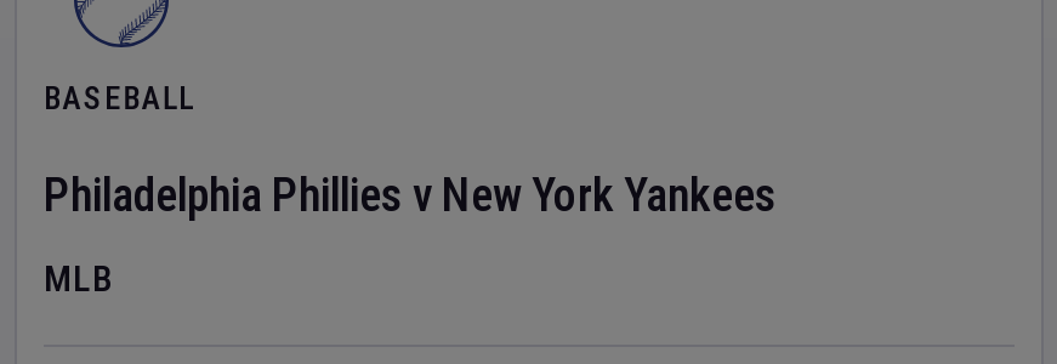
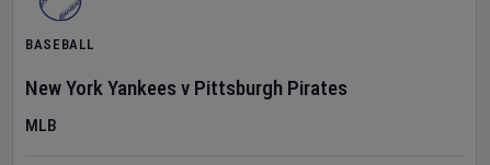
[44,167,777,223] Philadelphia Phillies v New York Yankees -> [25,75,347,101] New York Yankees v Pittsburgh Pirates

